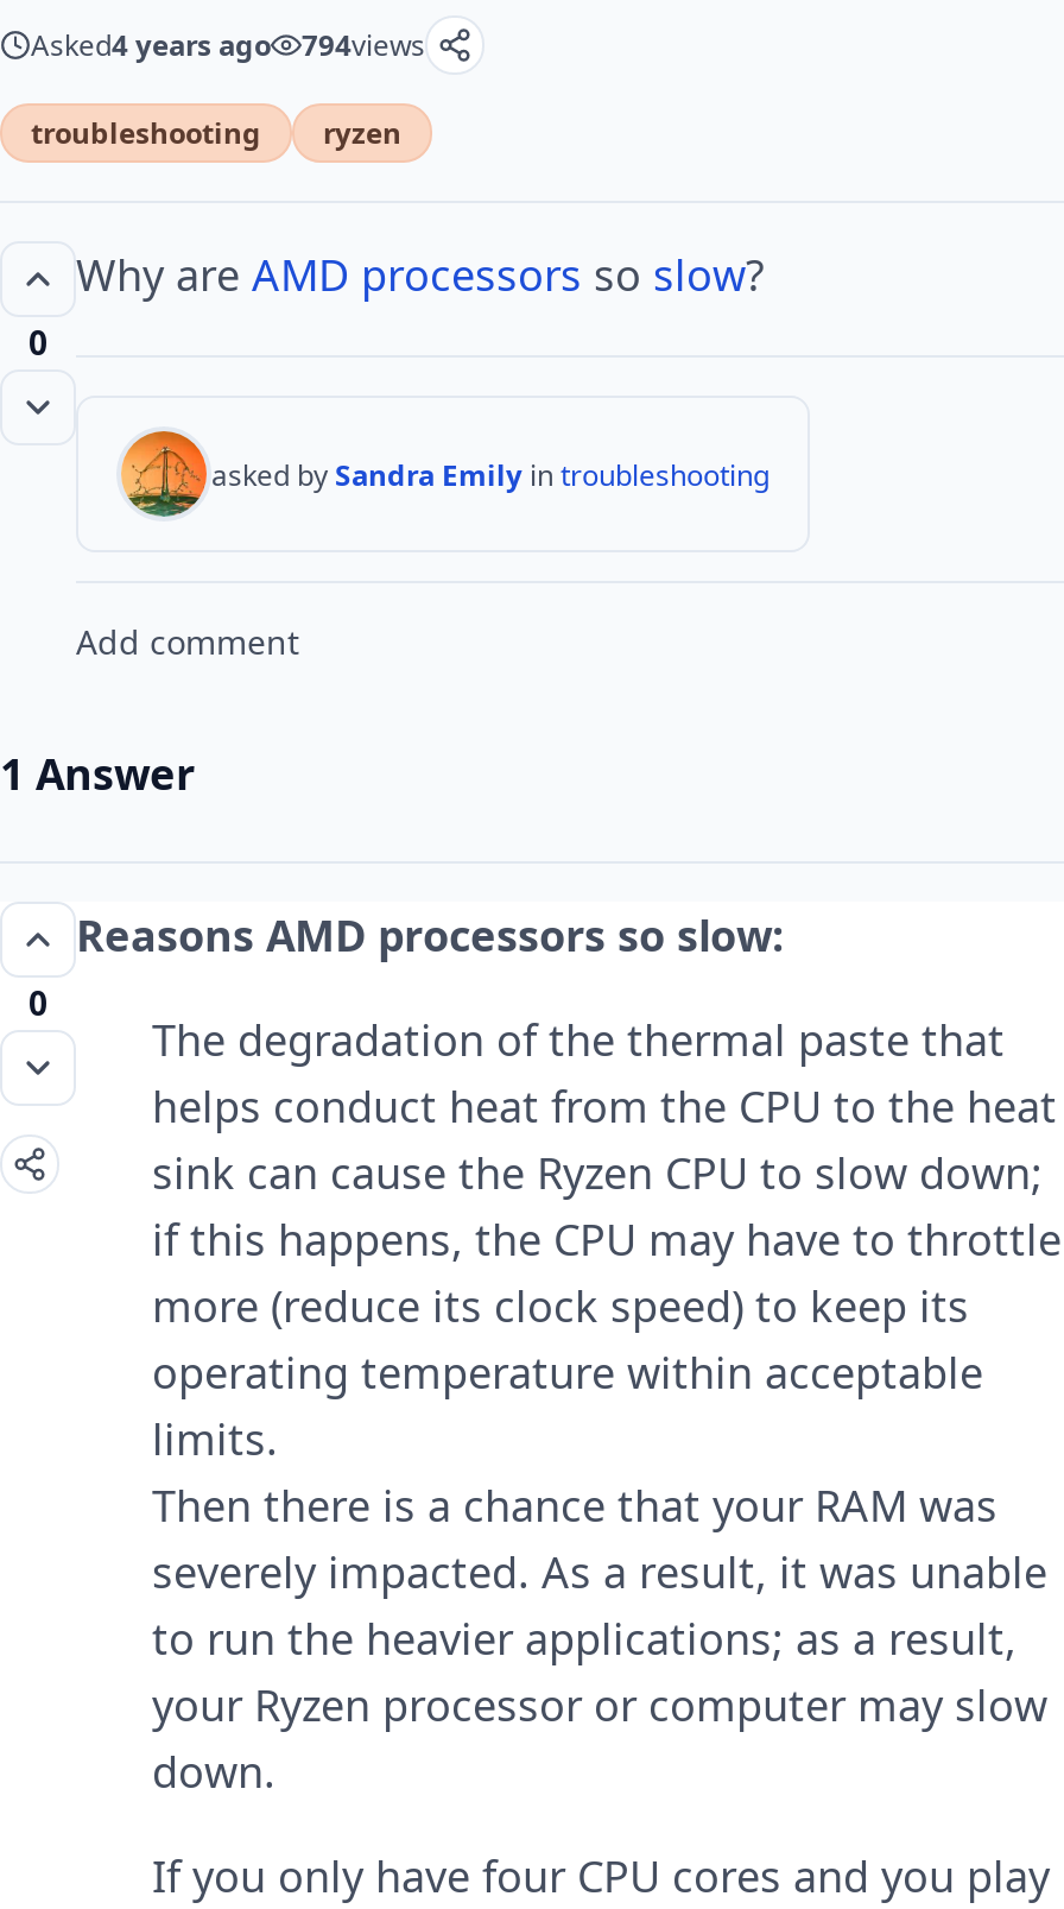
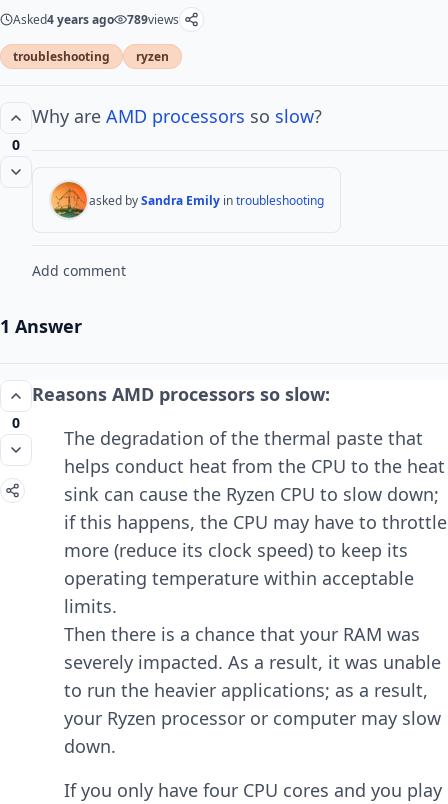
[31,25,425,65] Asked4 years ago 794views -> [13,11,179,28] Asked4 years ago 789views

